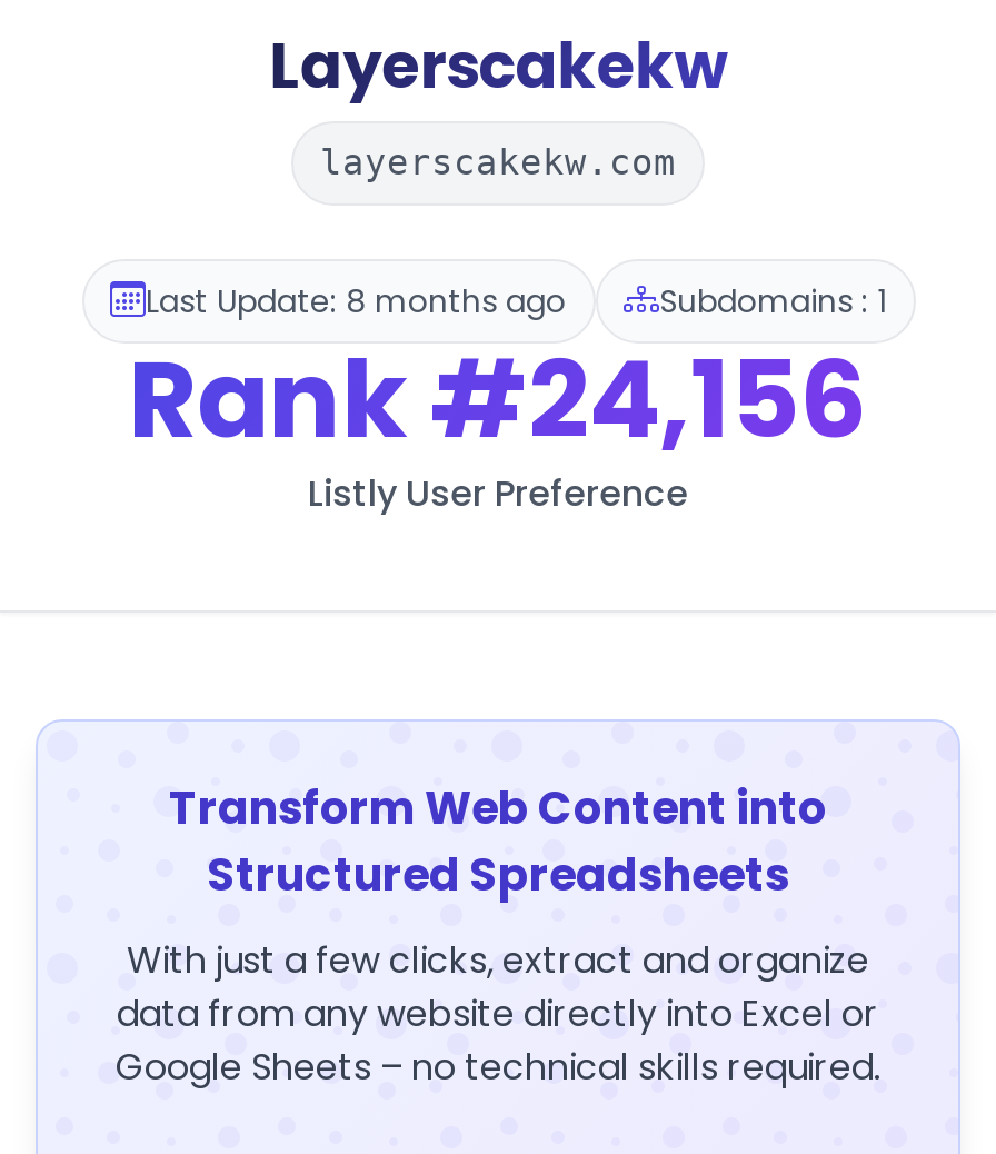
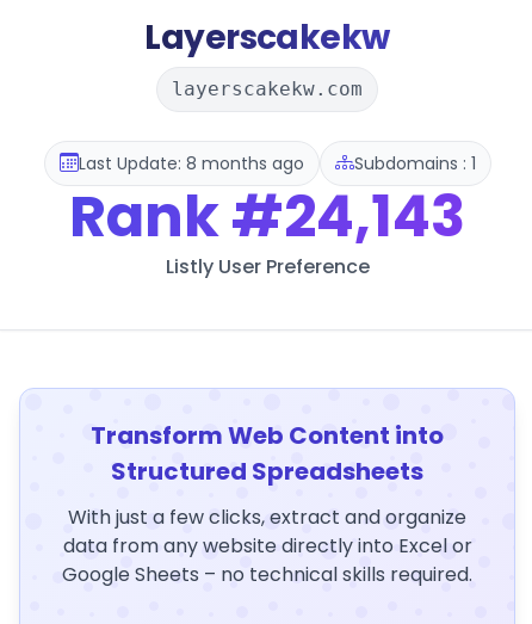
[128,326,868,475] Rank #24,156 -> [69,177,465,257] Rank #24,143

